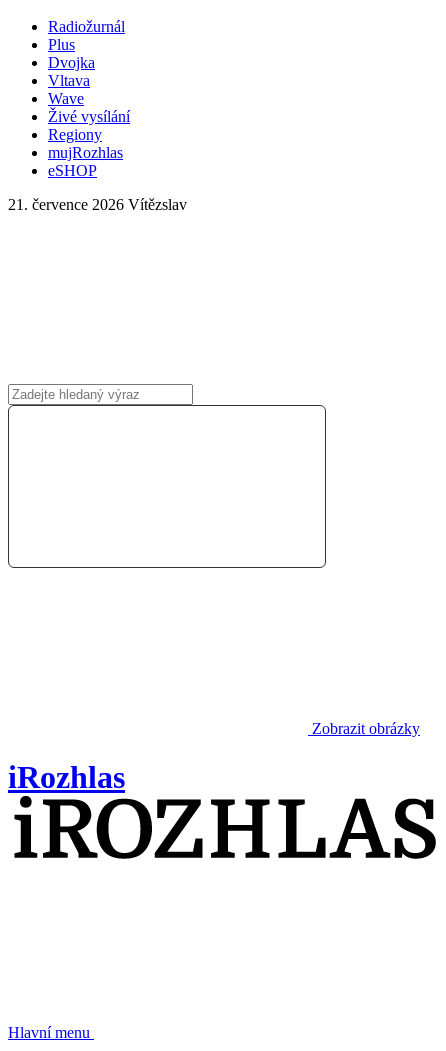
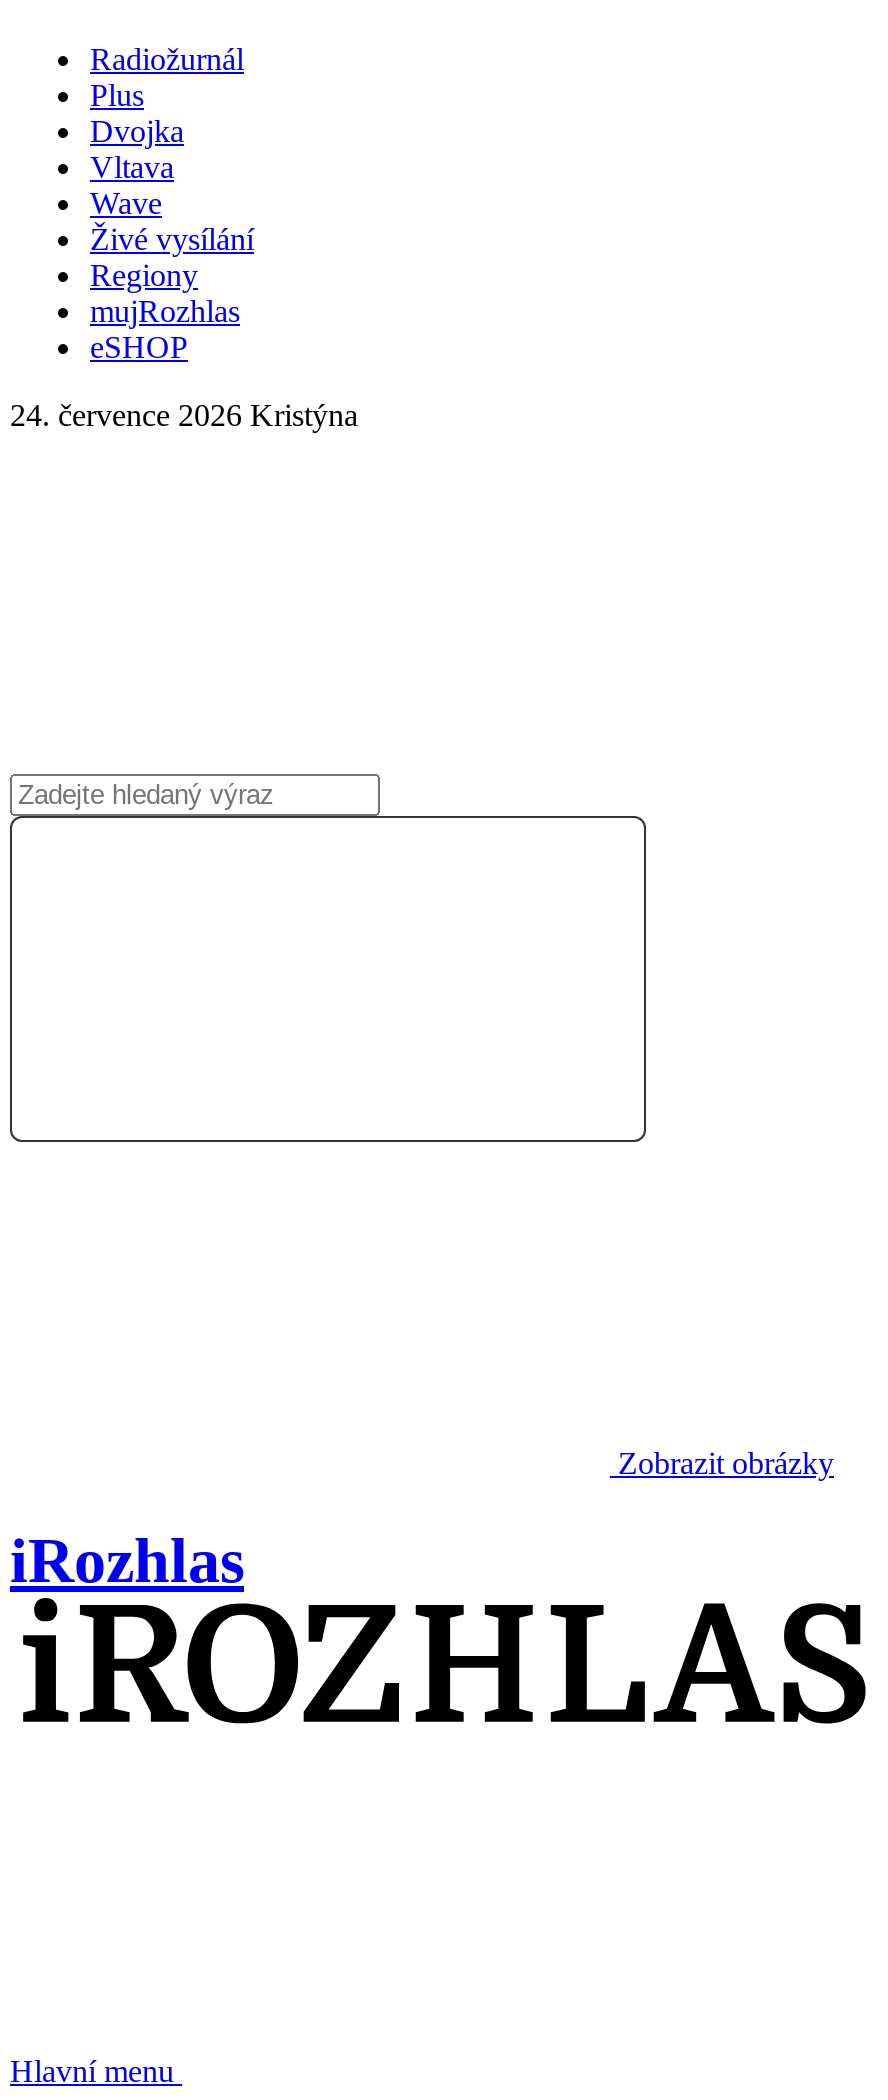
[8,196,187,213] 21. července 2026 Vítězslav -> [10,398,358,432] 24. července 2026 Kristýna

